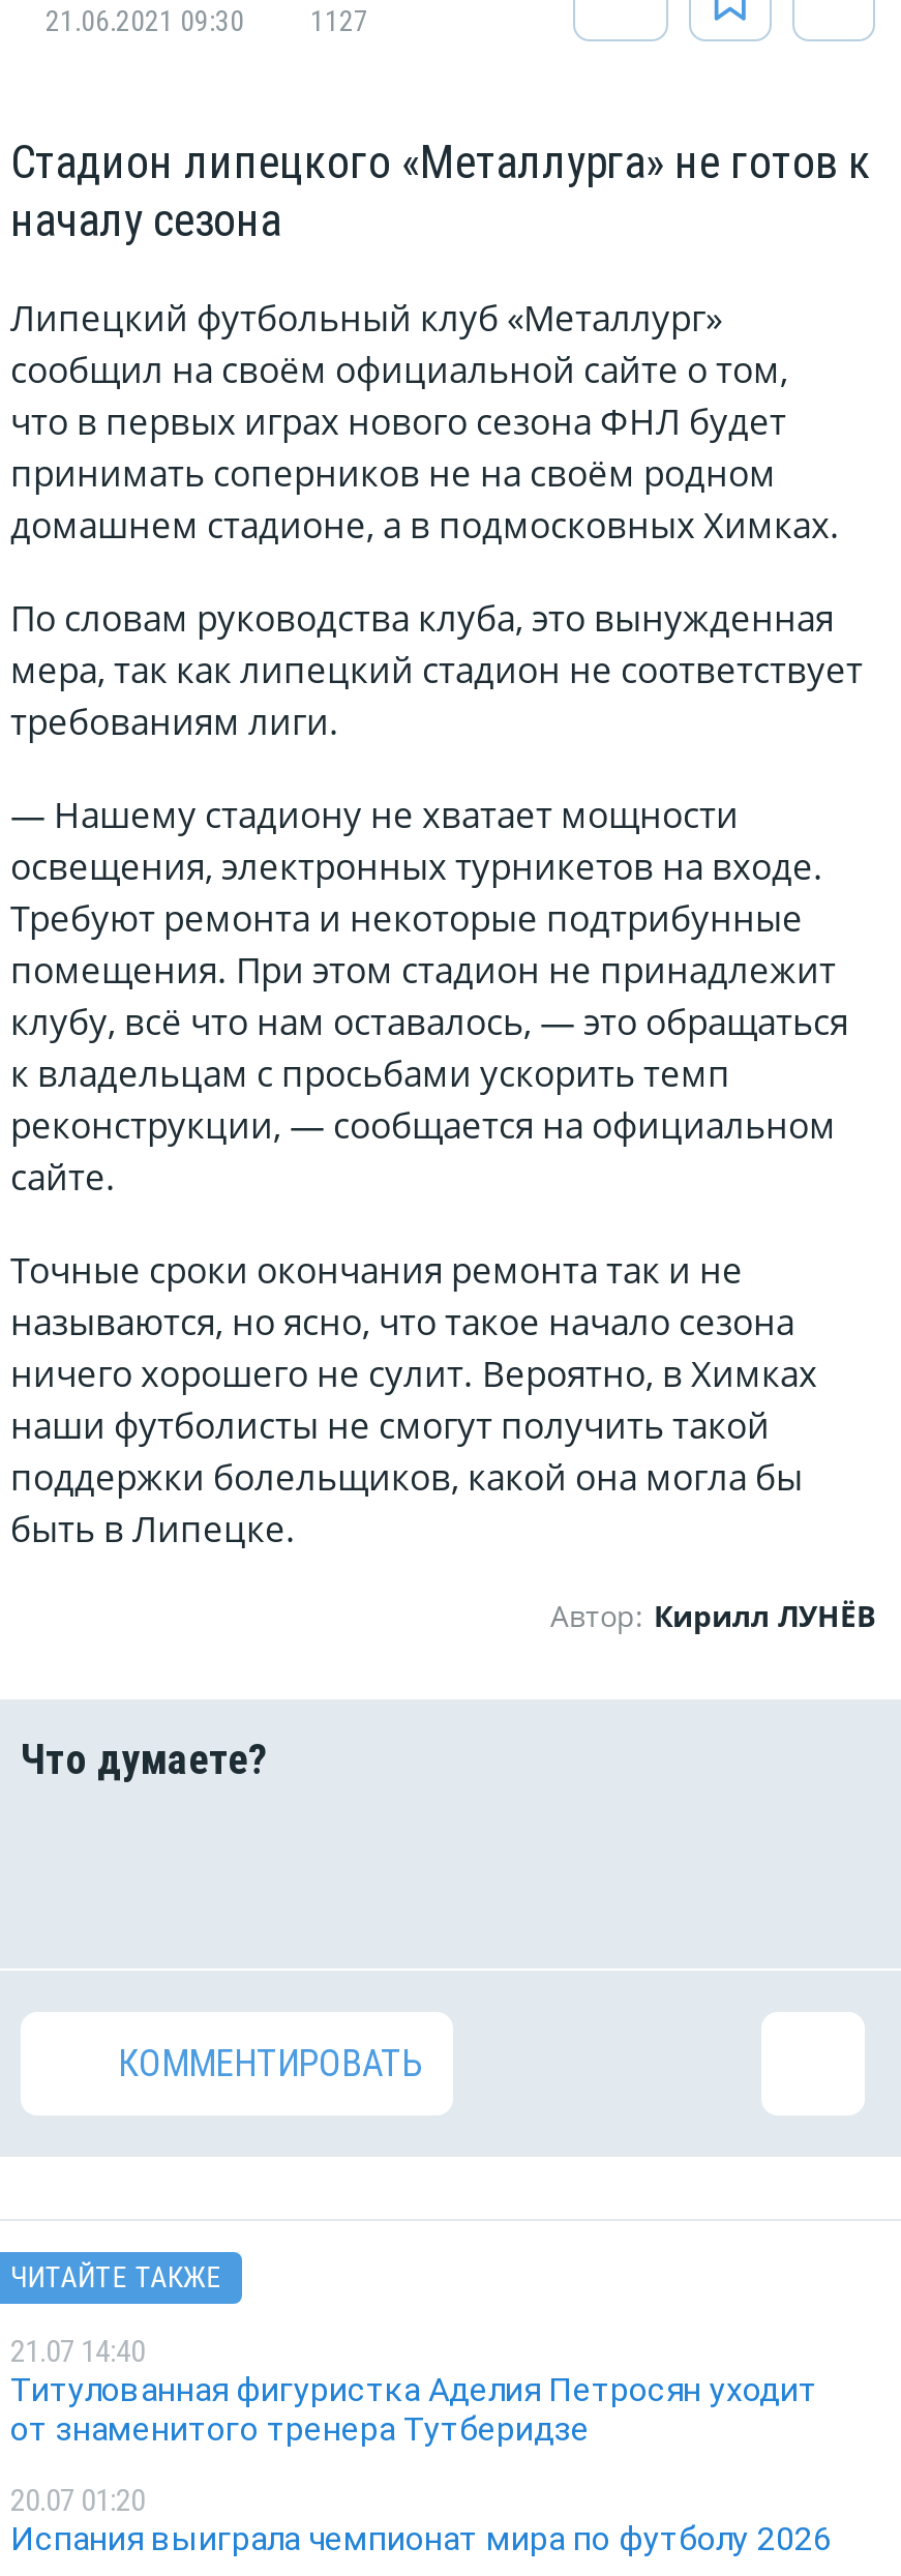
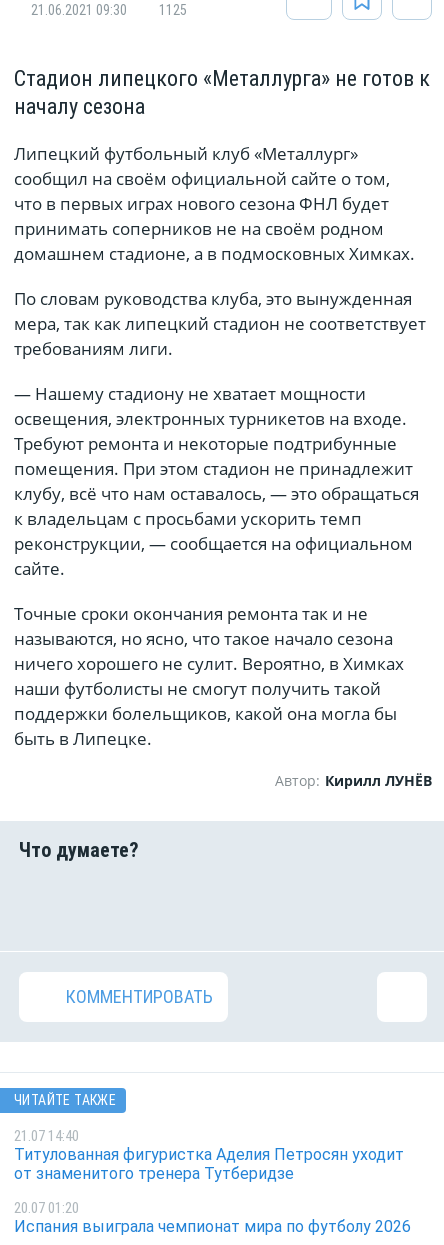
[310,5,368,38] 1127 -> [159,2,187,18] 1125

